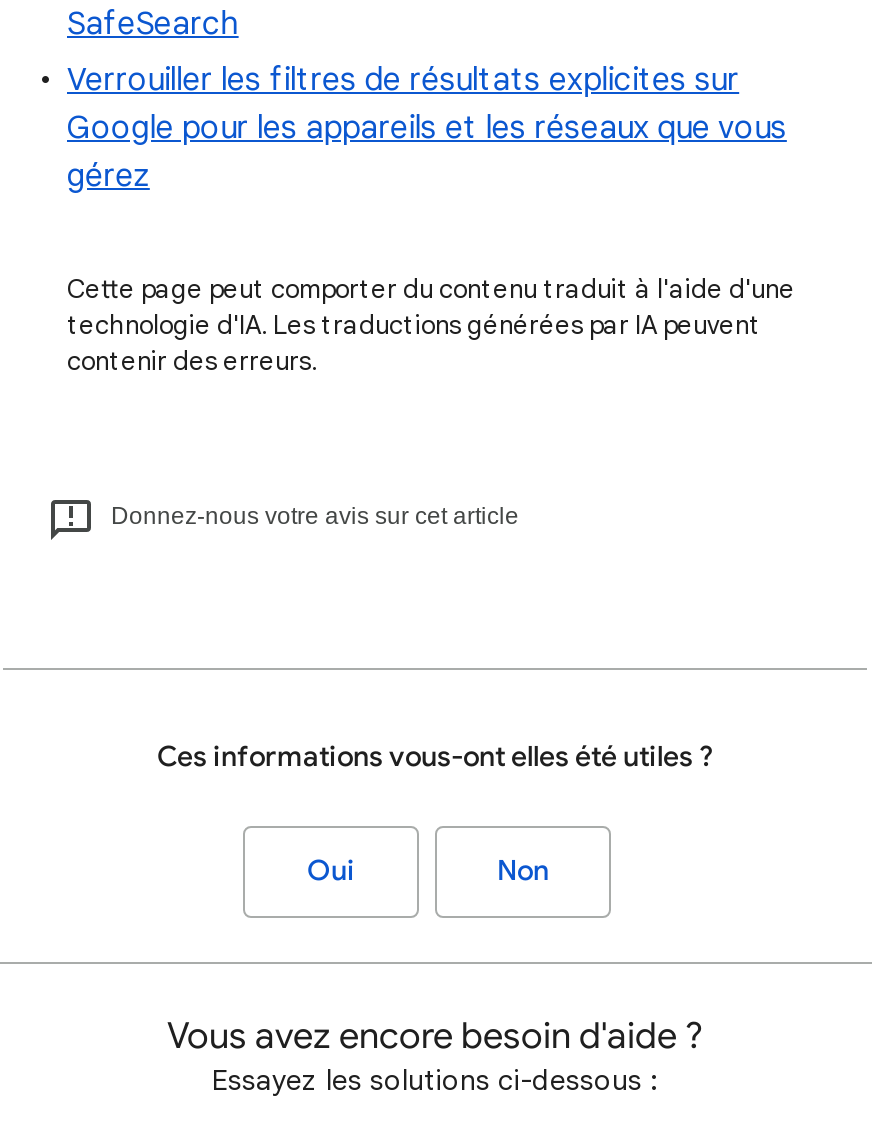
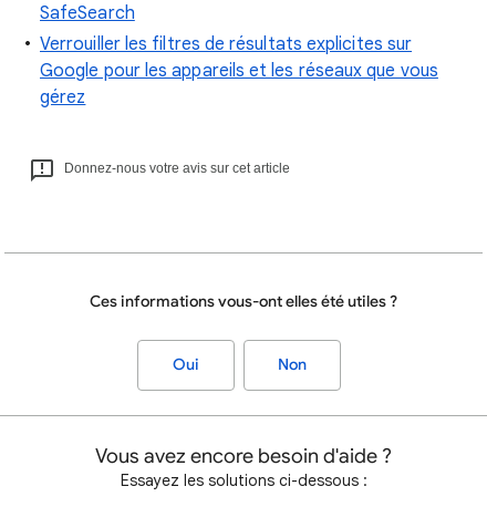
[67,272,795,378] Cette page peut comporter du contenu traduit à l'aide d'une | technologie d'IA. Les traductions générées par IA peuvent | contenir des erreurs. -> none

